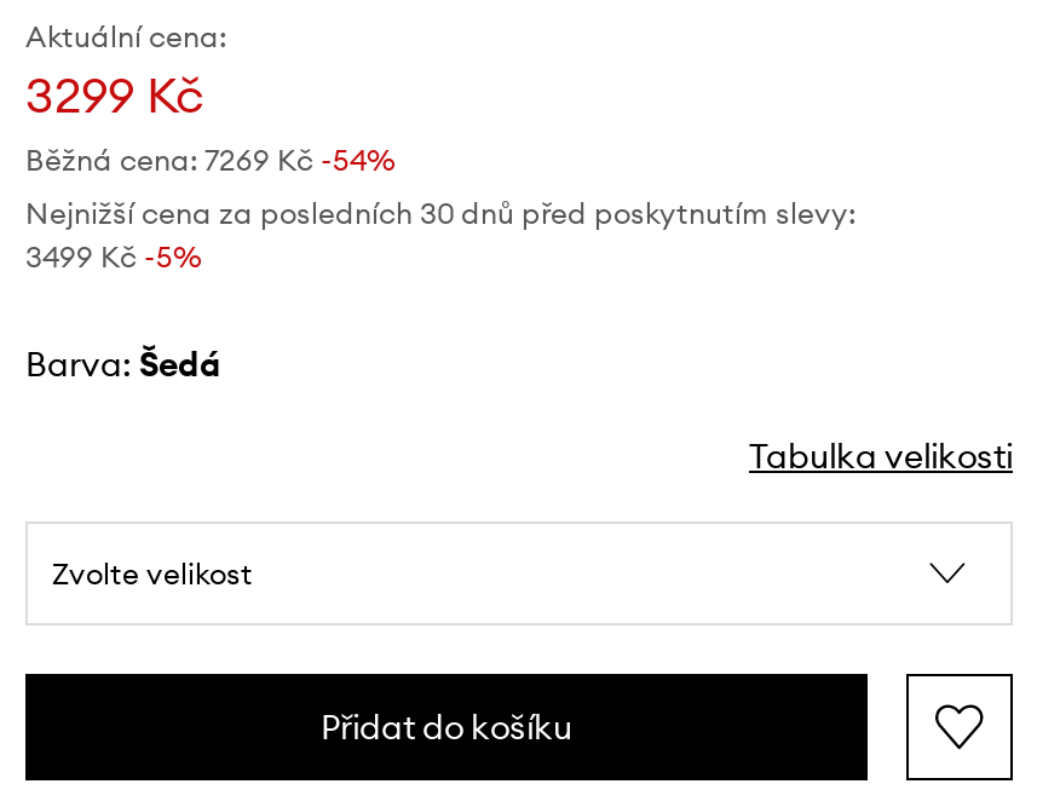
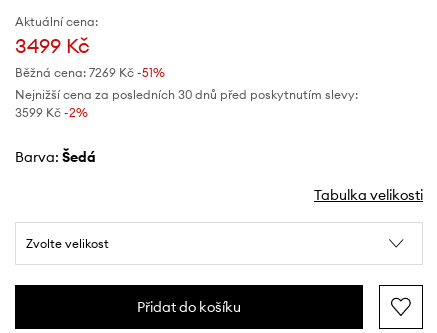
[25,64,204,125] 3299 Kč -> [15,33,90,58] 3499 Kč
[25,142,396,178] Běžná cena: 7269 Kč -54% -> [15,65,165,80] Běžná cena: 7269 Kč -51%
[25,238,202,275] 3499 Kč -5% -> [15,105,88,120] 3599 Kč -2%

